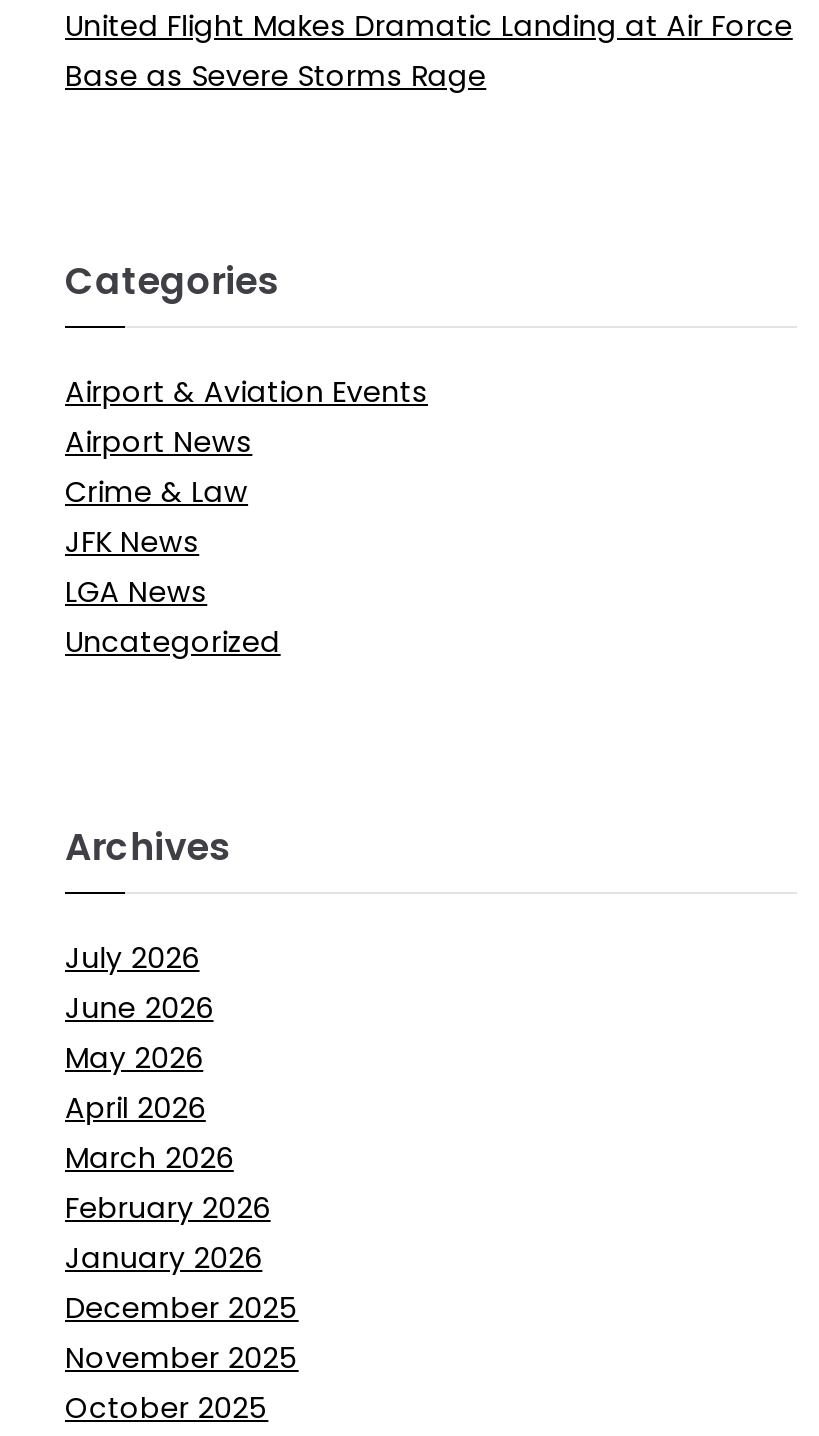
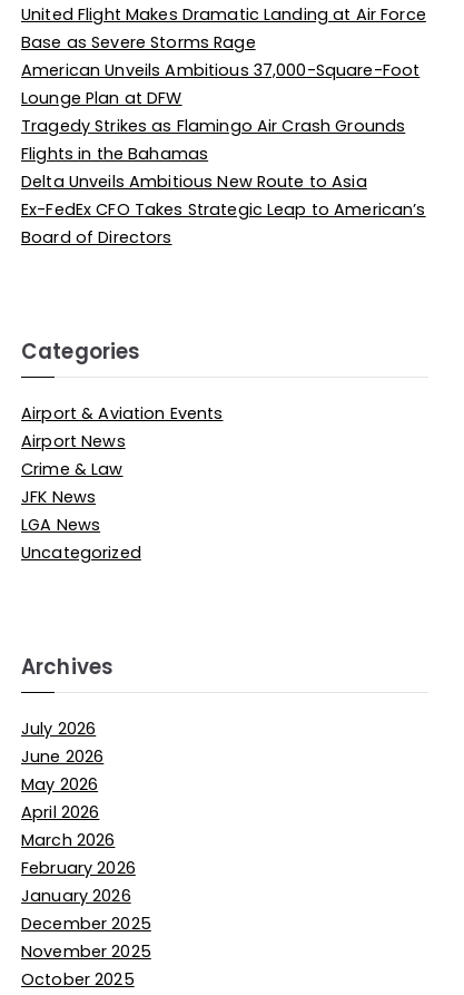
none -> [21,59,426,249] American Unveils Ambitious 37,000-Square-Foot | Lounge Plan at DFW | Tragedy Strikes as Flamingo Air Crash Grounds | Flights in the Bahamas | Delta Unveils Ambitious New Route to Asia | Ex-FedEx CFO Takes Strategic Leap to American’s | Board of Directors

